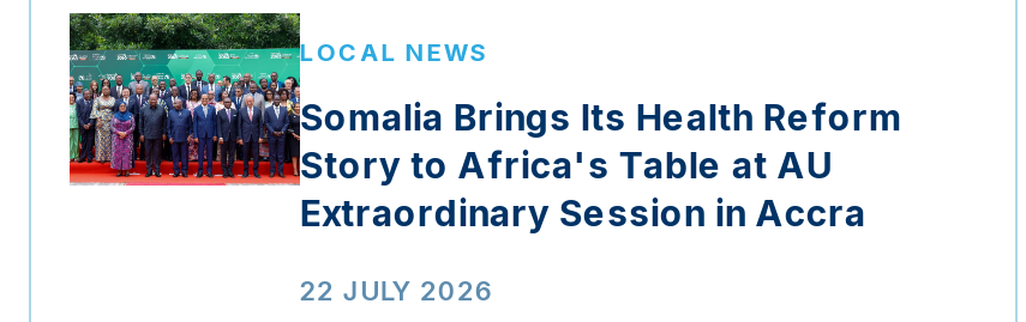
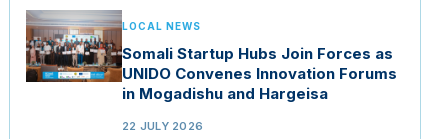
[67,11,902,237] [image] | Somalia Brings Its Health Reform | Story to Africa's Table at AU | Extraordinary Session in Accra -> [25,10,397,103] [image] | Somali Startup Hubs Join Forces as | UNIDO Convenes Innovation Forums | in Mogadishu and Hargeisa

